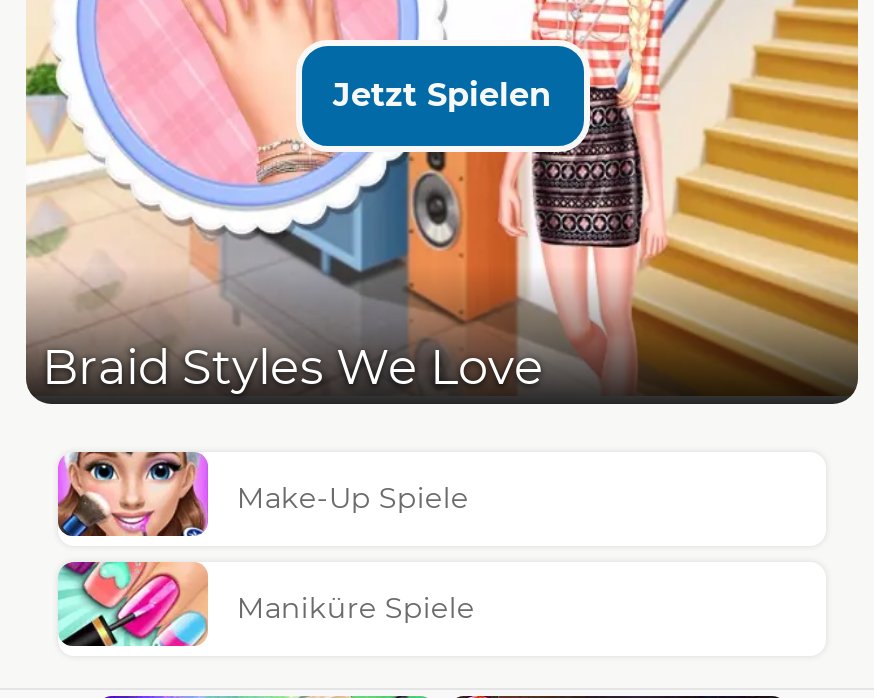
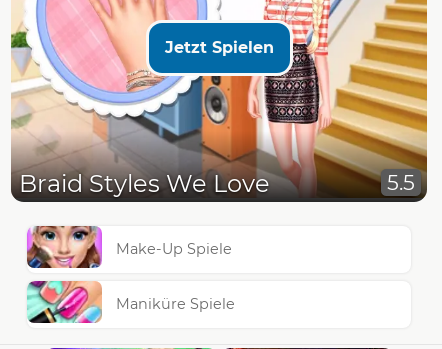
none -> [387,170,415,195] 5.5

